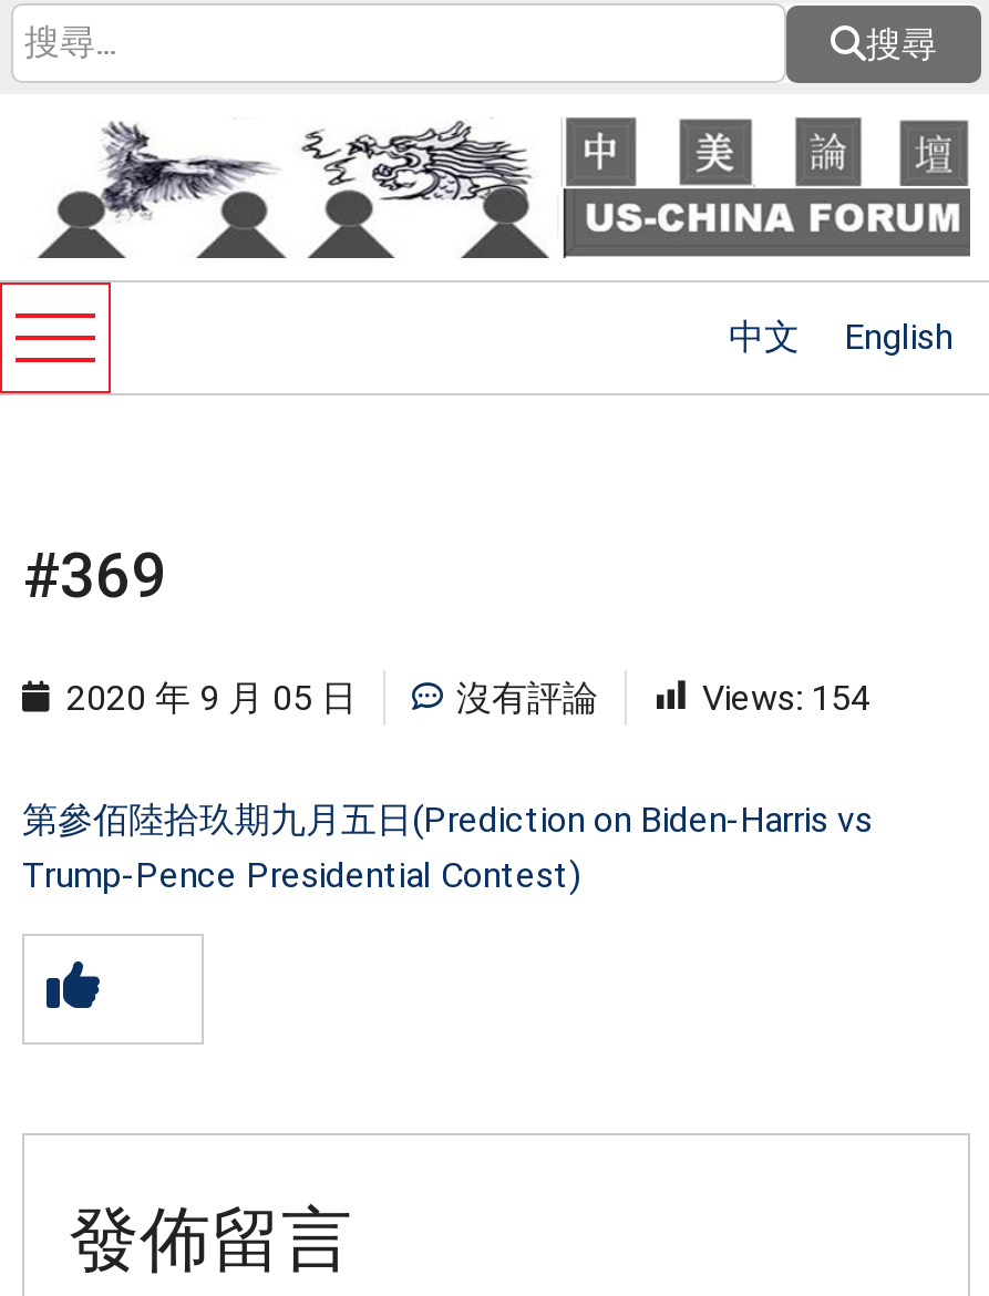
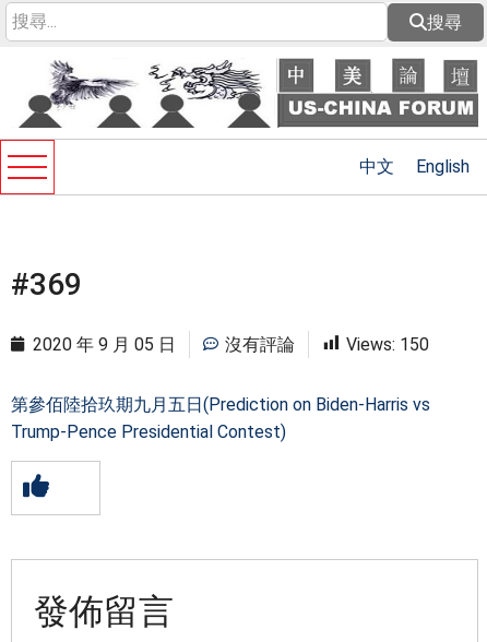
[702,676,870,718] Views: 154 -> [346,334,429,355] Views: 150

